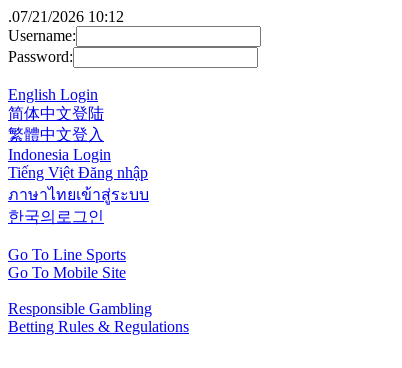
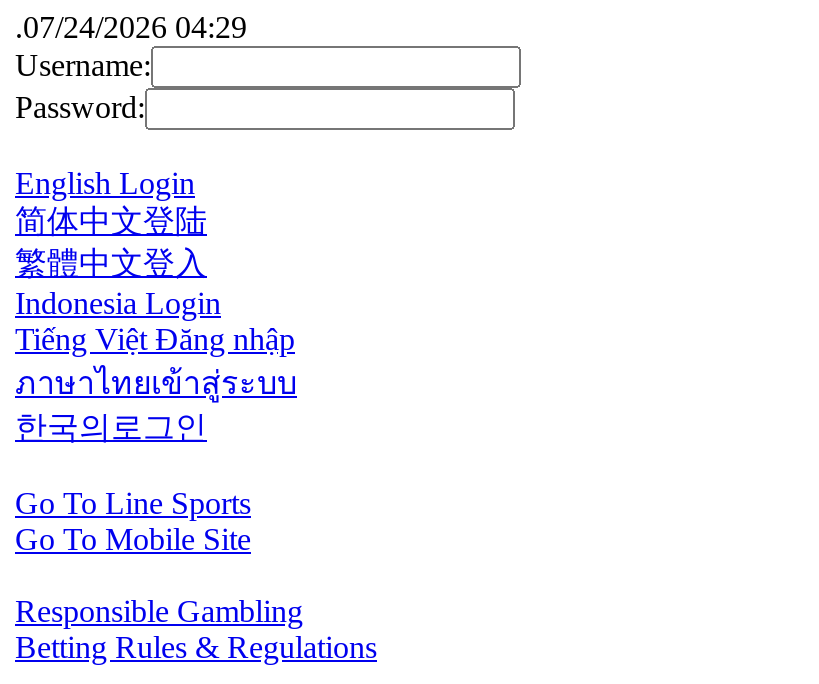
[8,8,124,25] .07/21/2026 10:12 -> [15,10,247,44] .07/24/2026 04:29

